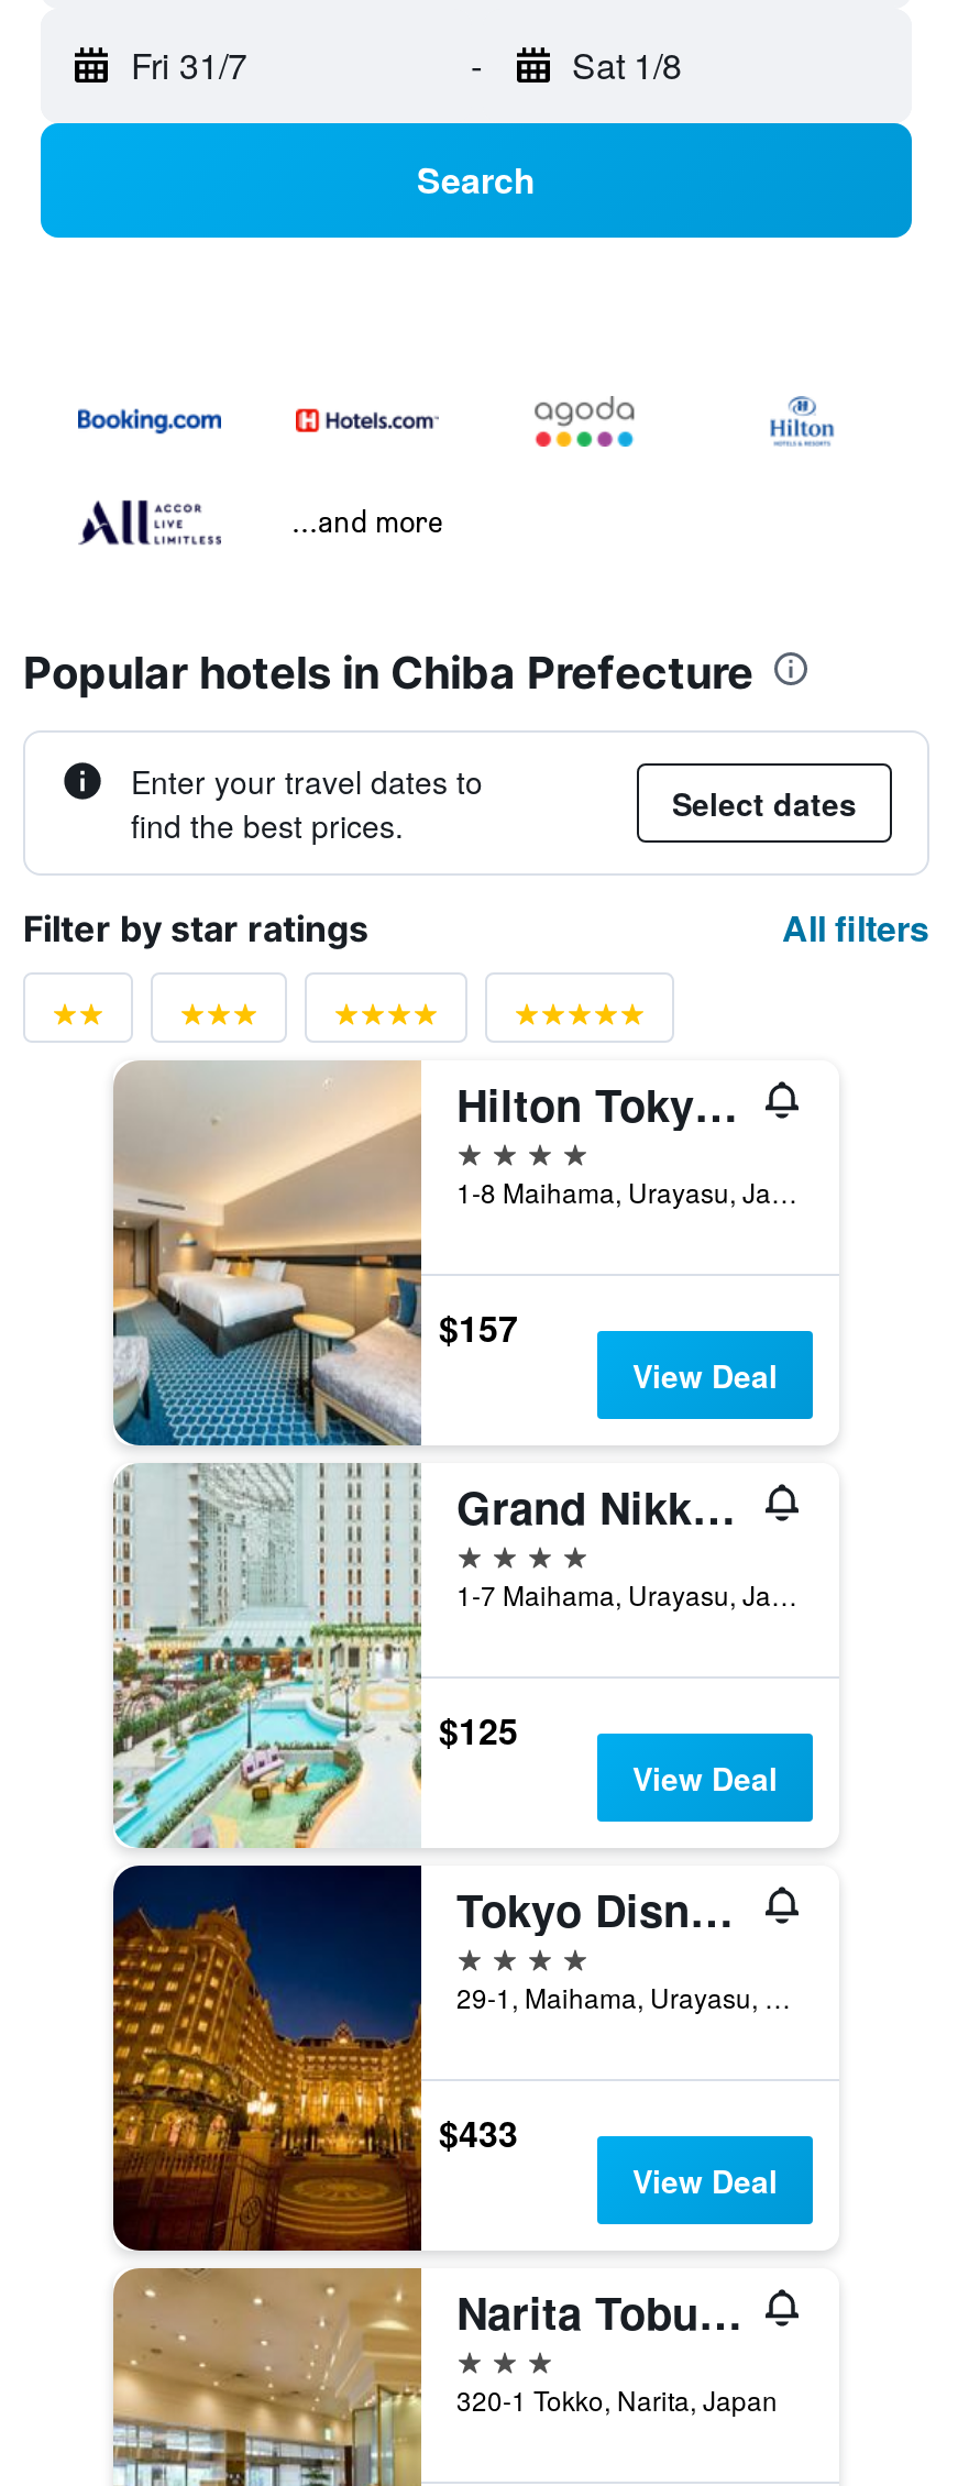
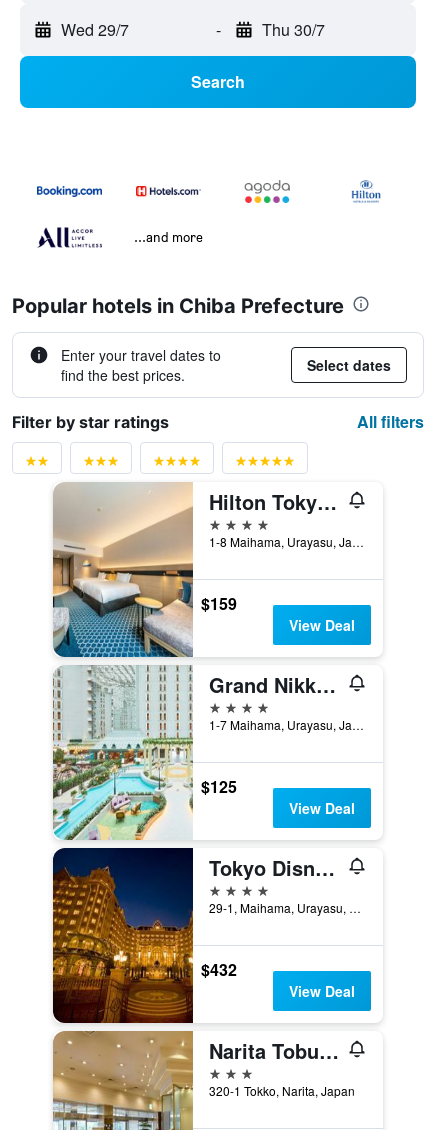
[131,40,247,91] Fri 31/7 -> [61,18,129,41] Wed 29/7
[572,40,682,91] Sat 1/8 -> [261,18,324,41] Thu 30/7
[439,1301,518,1352] $157 -> [201,591,237,614] $159
[439,2106,518,2157] $433 -> [201,957,237,980] $432

